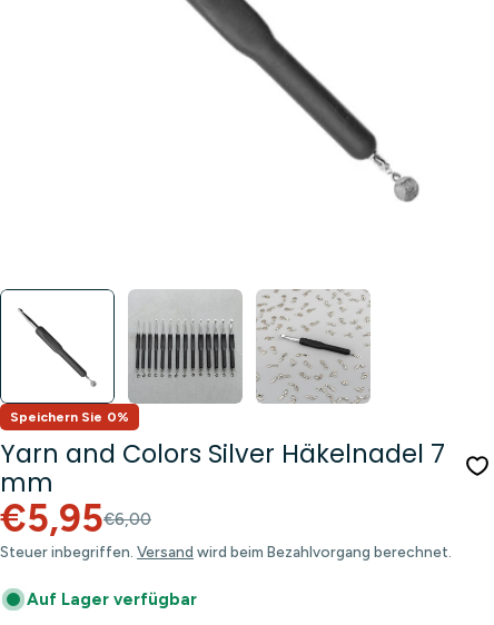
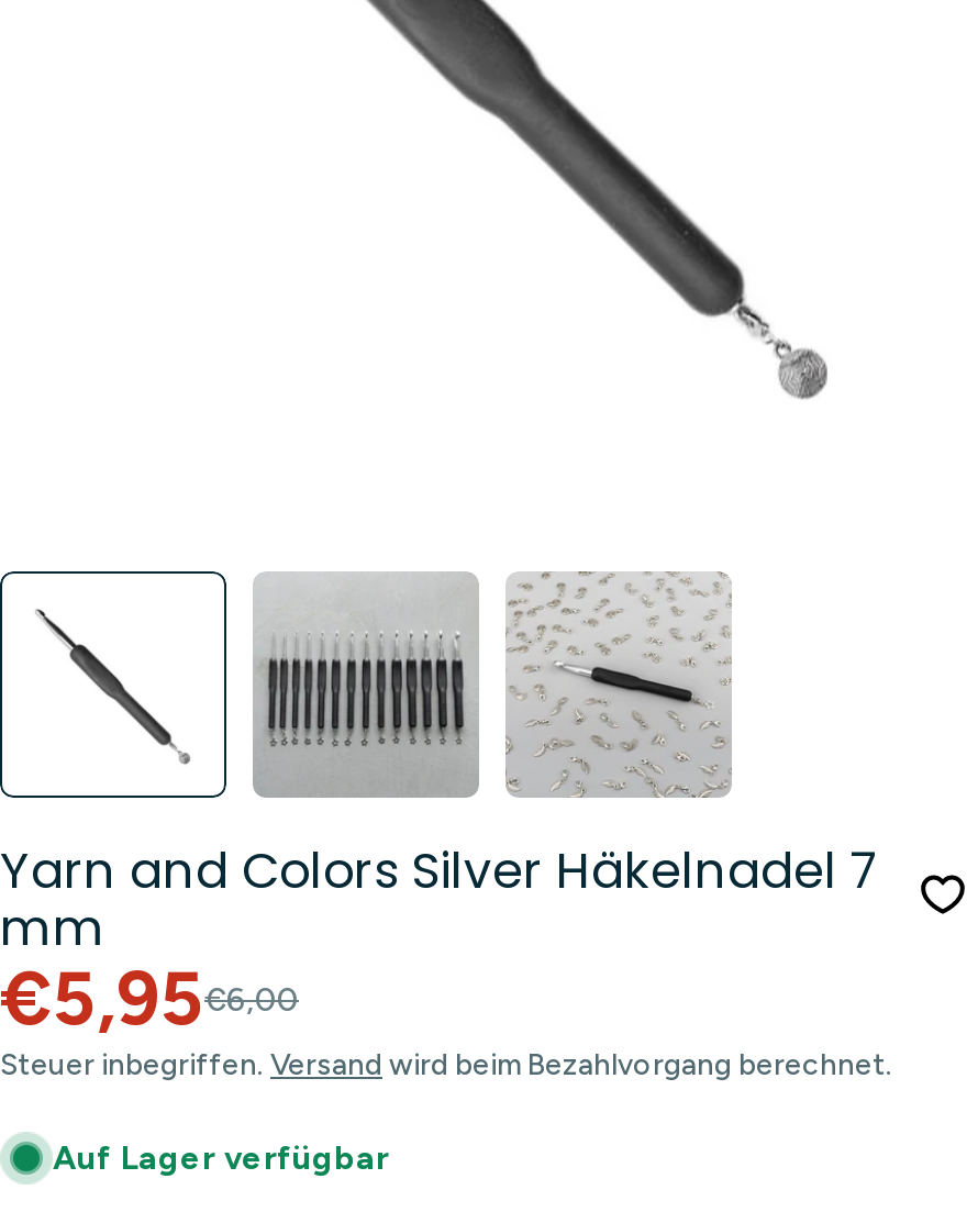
[10,409,129,425] Speichern Sie 0% -> none

